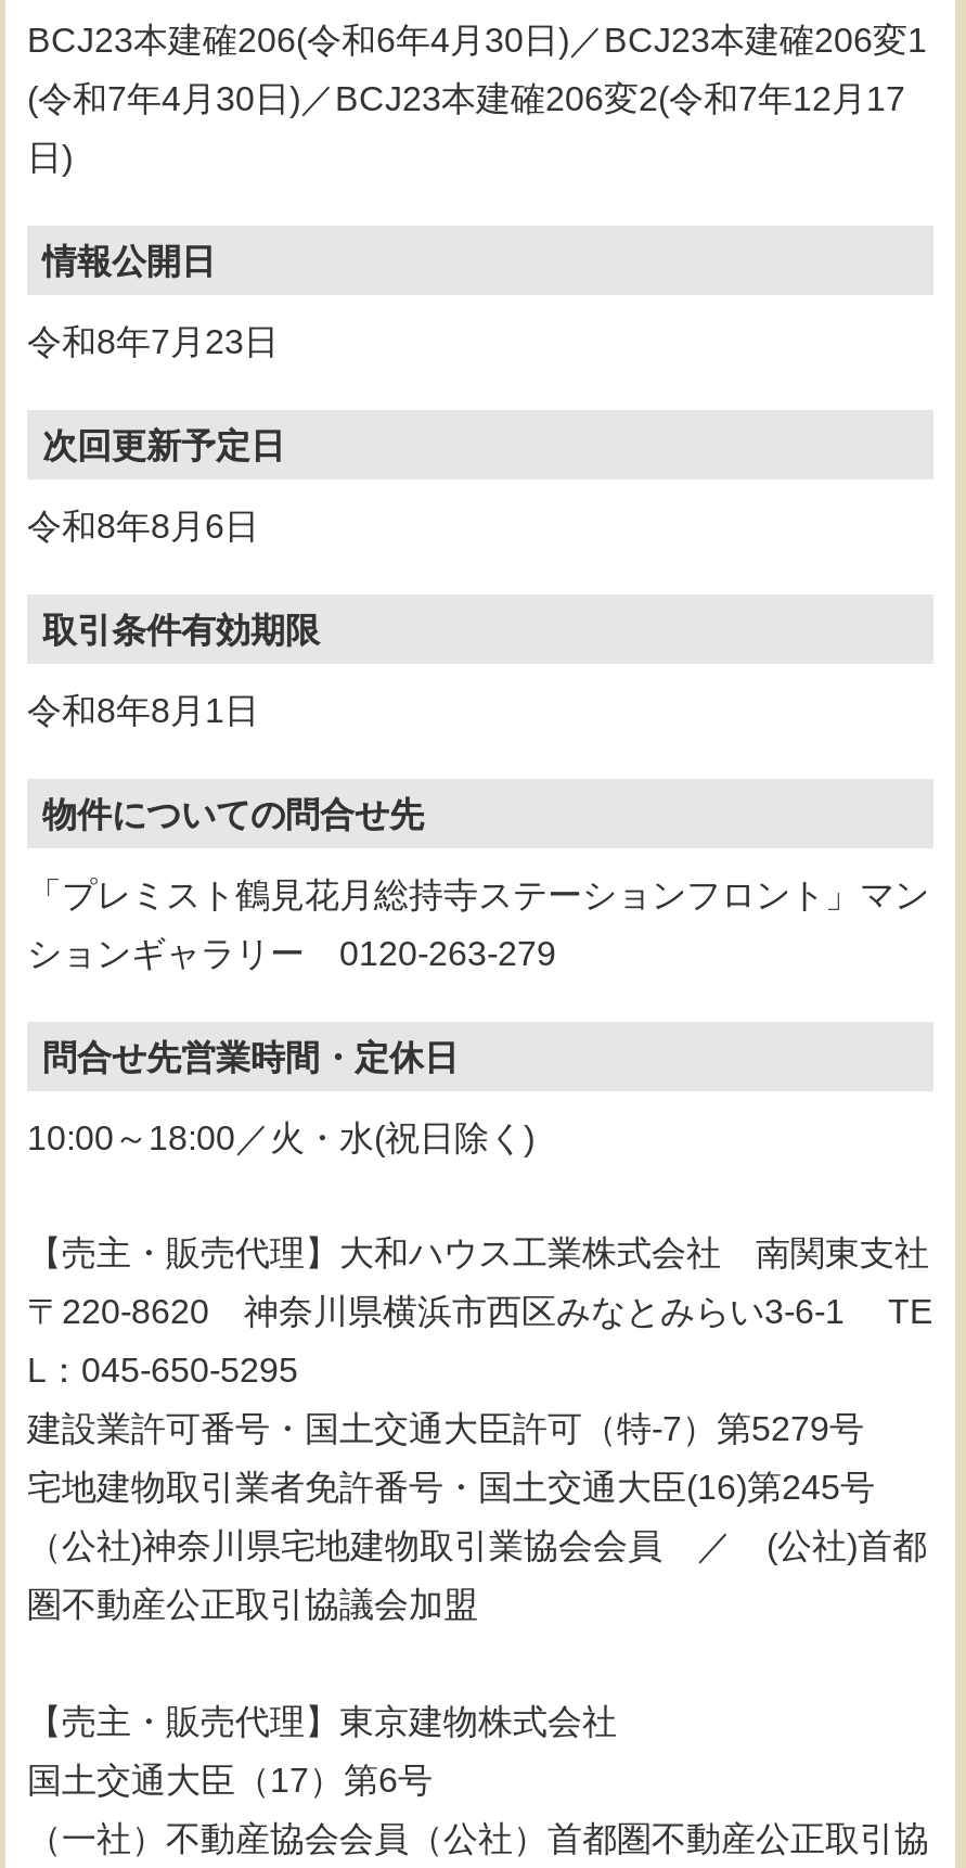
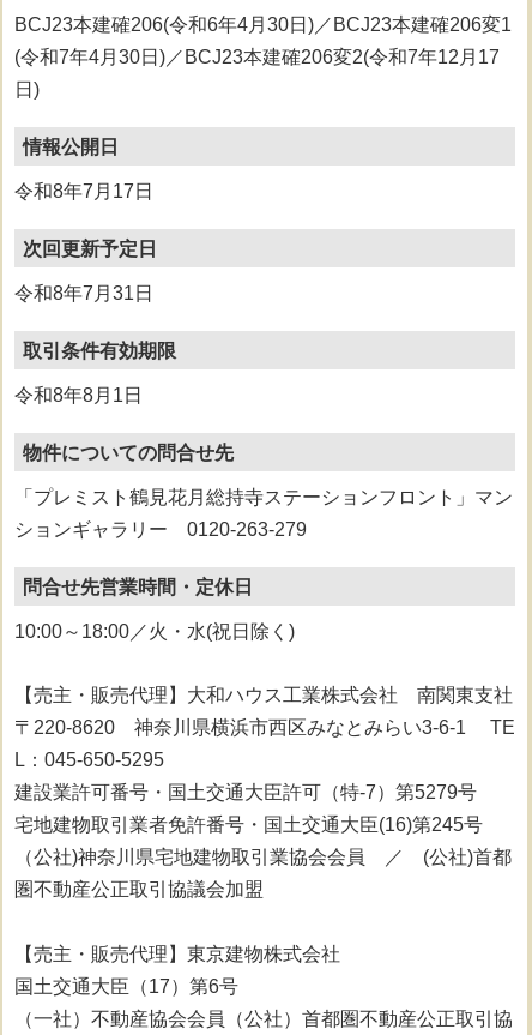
[27,321,279,360] 令和8年7月23日 -> [14,180,153,201] 令和8年7月17日
[27,506,259,545] 令和8年8月6日 -> [14,282,153,303] 令和8年7月31日

